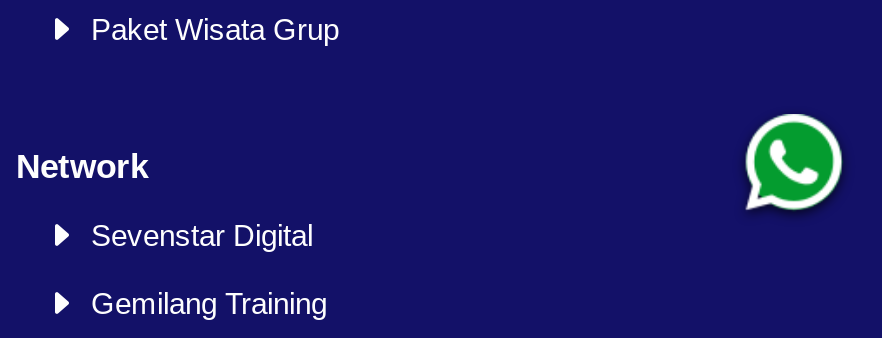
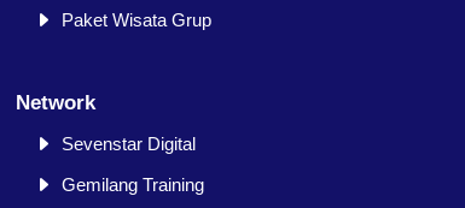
[744,112,844,216] [image] -> none

